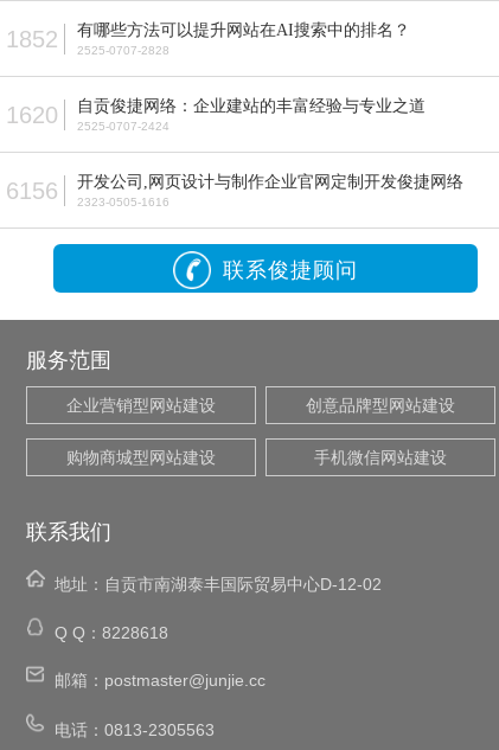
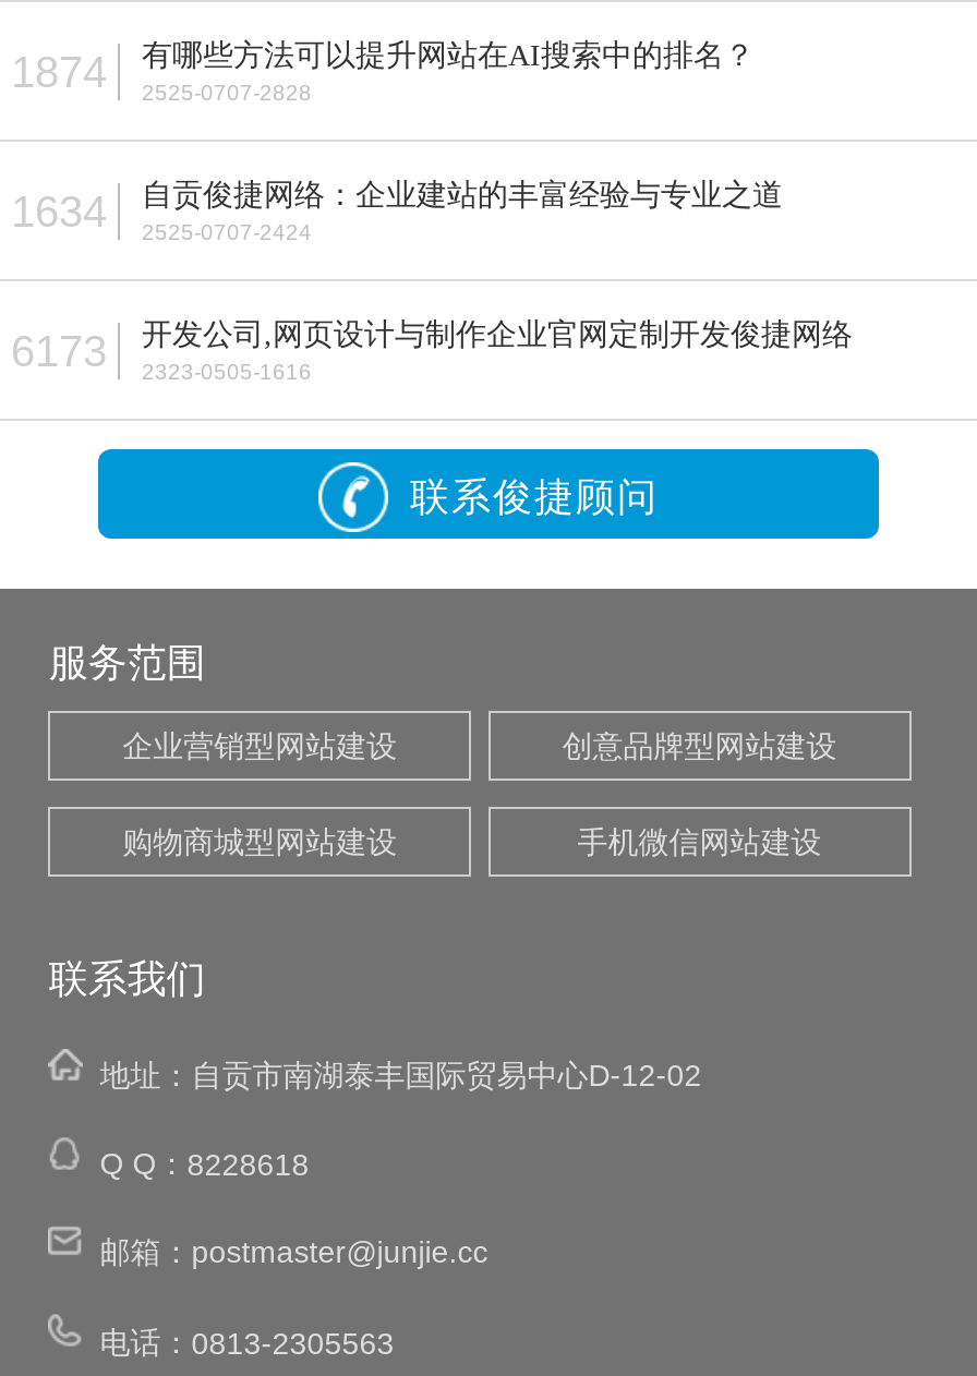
[6,21,410,57] 1852 有哪些方法可以提升网站在AI搜索中的排名？ 2525-0707-2828 -> [11,39,755,104] 1874 有哪些方法可以提升网站在AI搜索中的排名？ 2525-0707-2828
[6,97,426,133] 1620 自贡俊捷网络：企业建站的丰富经验与专业之道 2525-0707-2424 -> [11,179,783,244] 1634 自贡俊捷网络：企业建站的丰富经验与专业之道 2525-0707-2424
[6,173,463,208] 6156 开发公司,网页设计与制作企业官网定制开发俊捷网络 2323-0505-1616 -> [11,318,853,384] 6173 开发公司,网页设计与制作企业官网定制开发俊捷网络 2323-0505-1616

